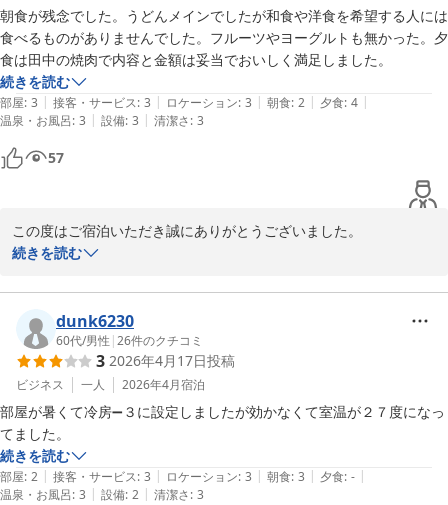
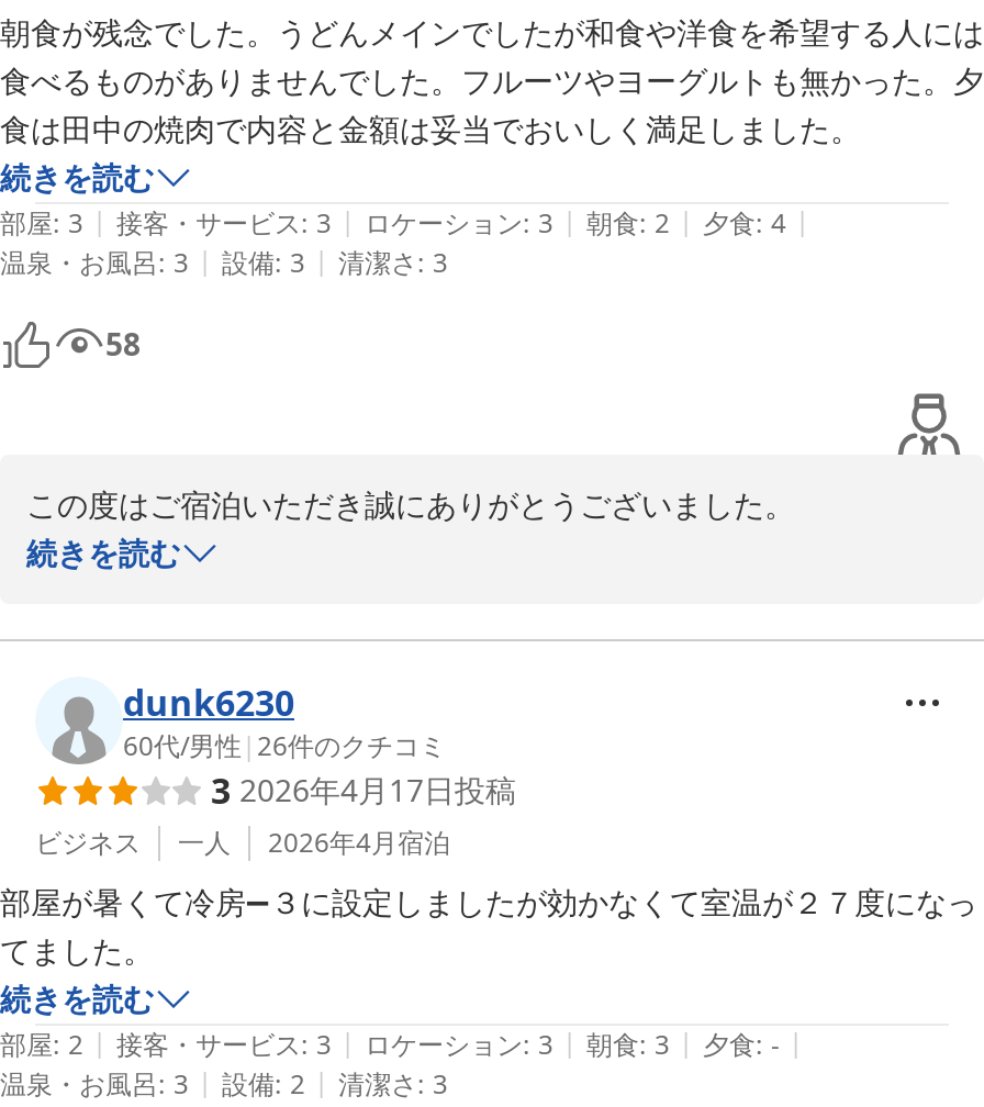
[48,148,64,167] 57 -> [105,323,141,365] 58

